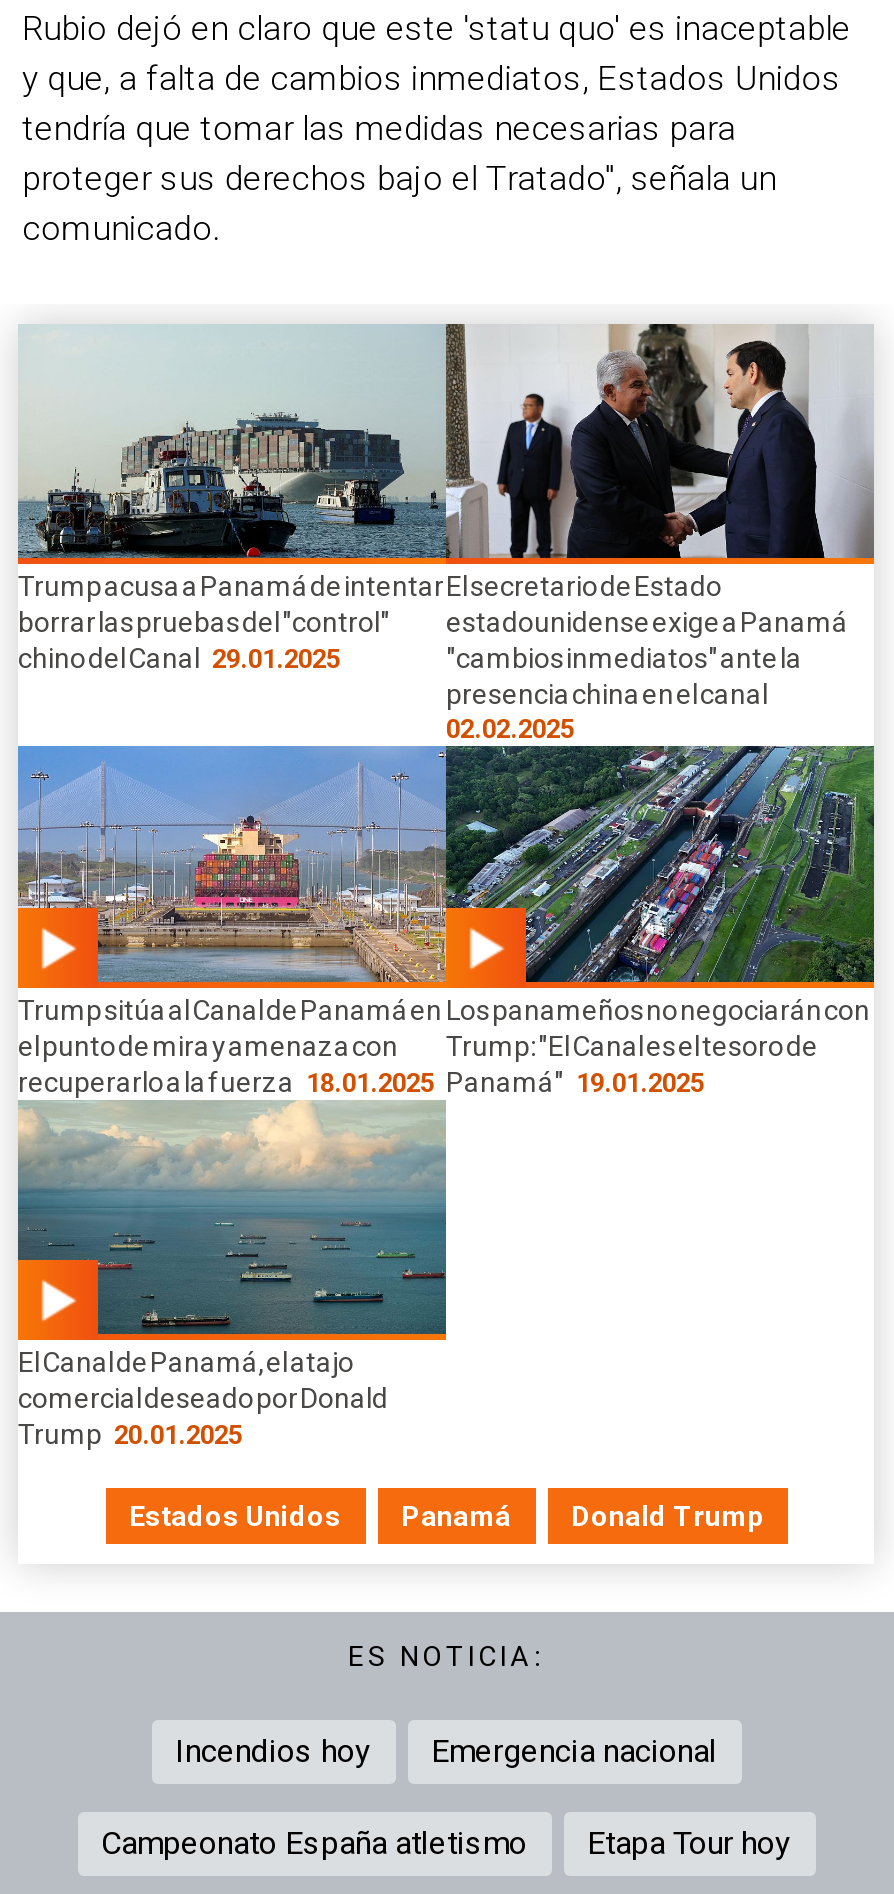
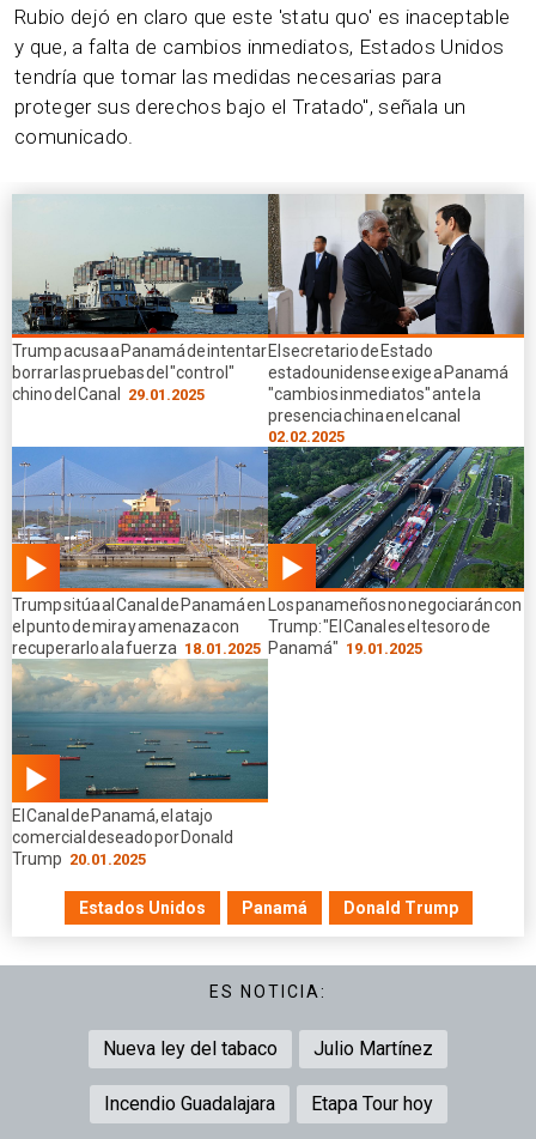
[175,1732,717,1770] Incendios hoy | Emergencia nacional -> [103,1037,433,1060] Nueva ley del tabaco | Julio Martínez
[101,1824,527,1862] Campeonato España atletismo -> [103,1092,275,1115] Incendio Guadalajara

